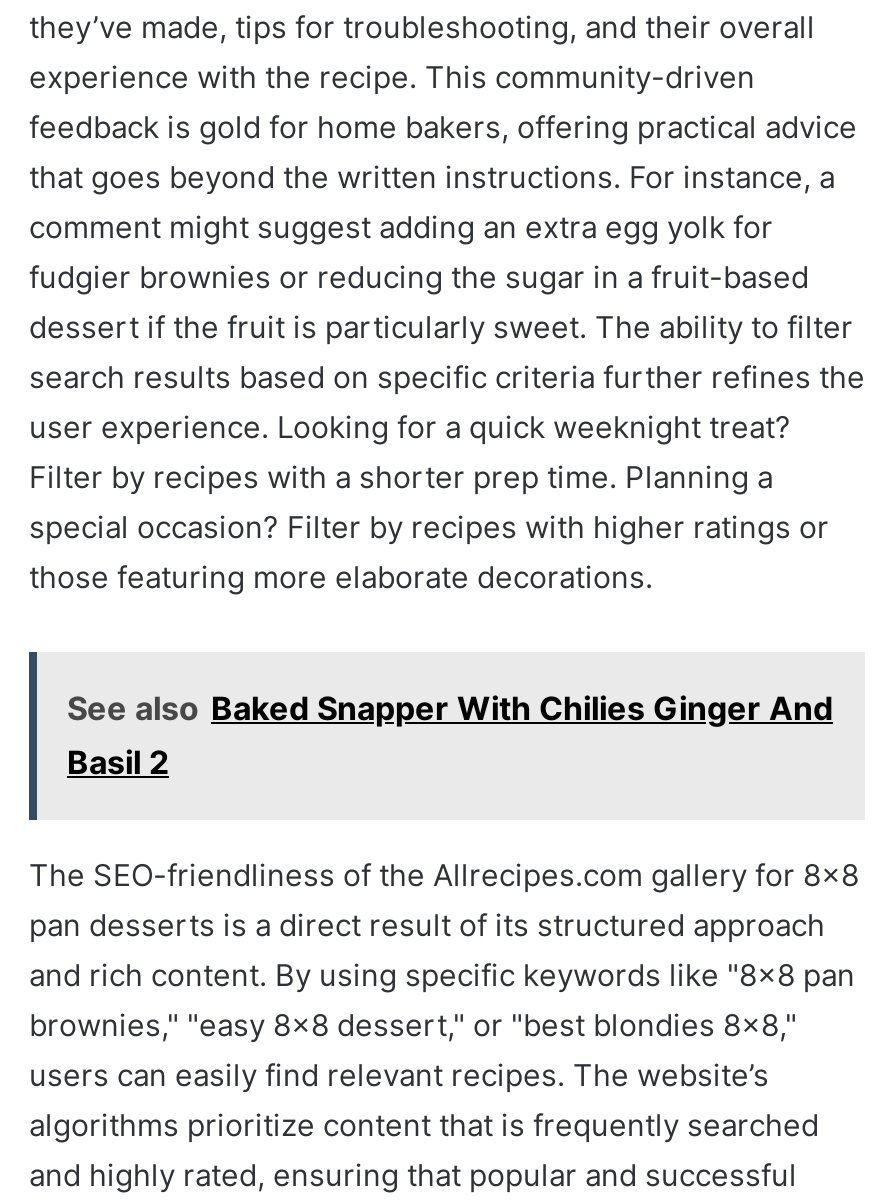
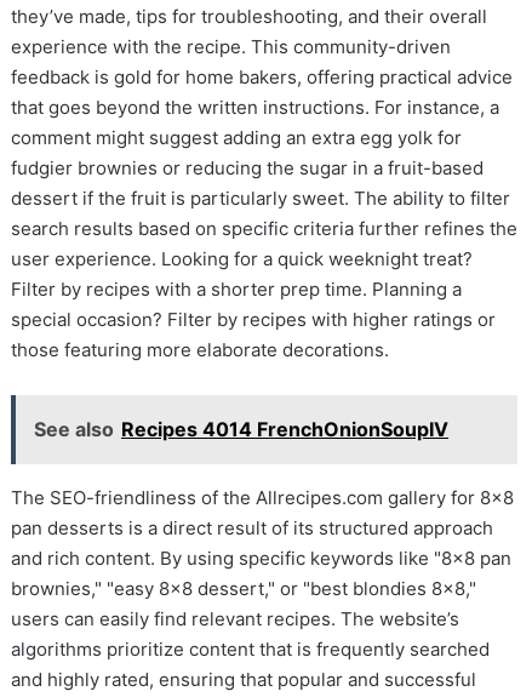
[67,689,833,783] See also Baked Snapper With Chilies Ginger And | Basil 2 -> [34,417,448,442] See also Recipes 4014 FrenchOnionSoupIV

